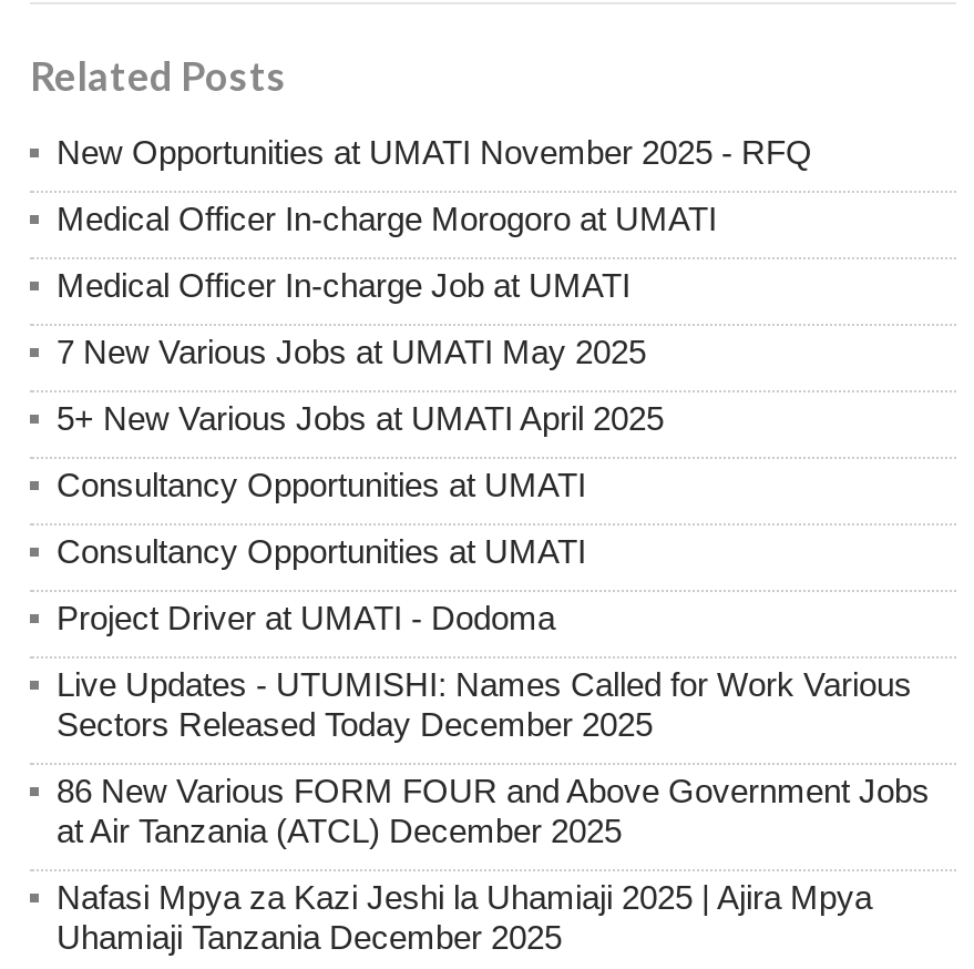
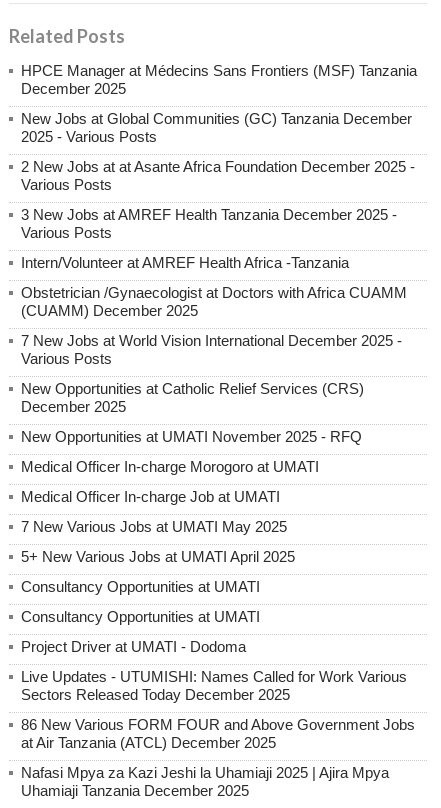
none -> [21,62,417,415] HPCE Manager at Médecins Sans Frontiers (MSF) Tanzania | December 2025 | New Jobs at Global Communities (GC) Tanzania December | 2025 - Various Posts | 2 New Jobs at at Asante Africa Foundation December 2025 - | Various Posts | 3 New Jobs at AMREF Health Tanzania December 2025 - | Various Posts | Intern/Volunteer at AMREF Health Africa -Tanzania | Obstetrician /Gynaecologist at Doctors with Africa CUAMM | (CUAMM) December 2025 | 7 New Jobs at World Vision International December 2025 - | Various Posts | New Opportunities at Catholic Relief Services (CRS) | December 2025

